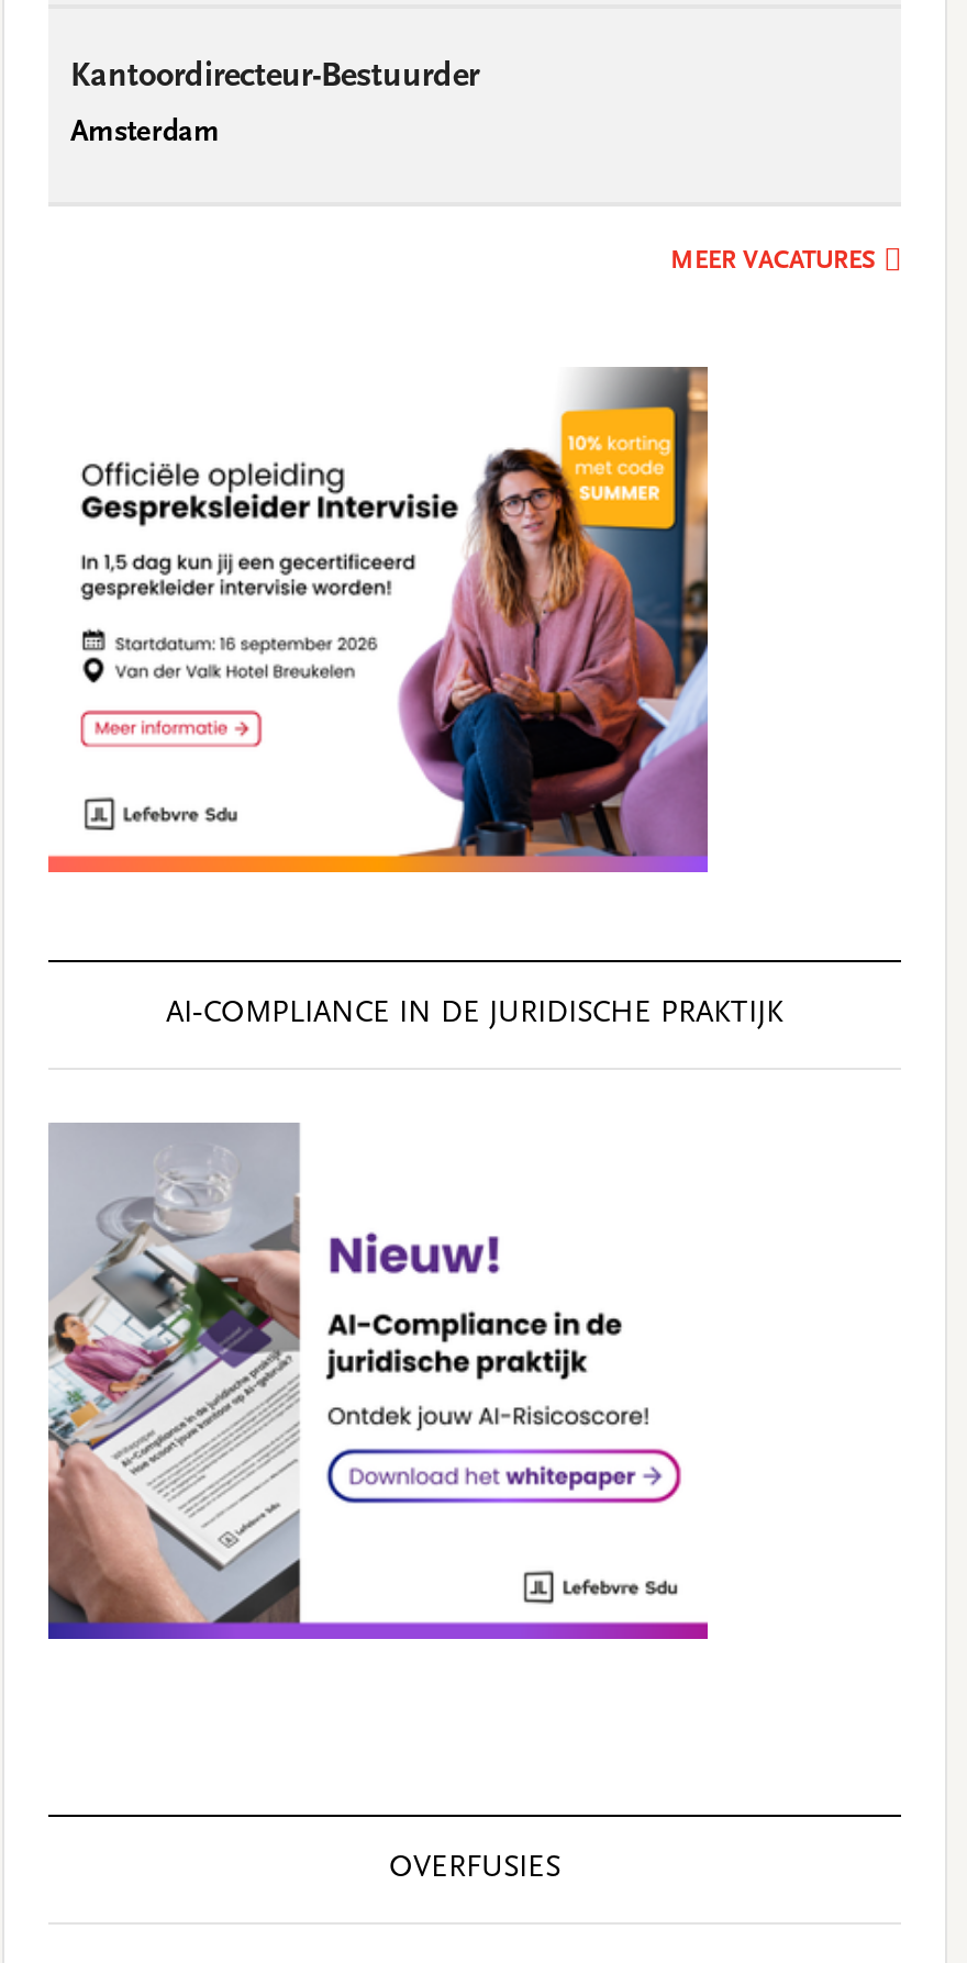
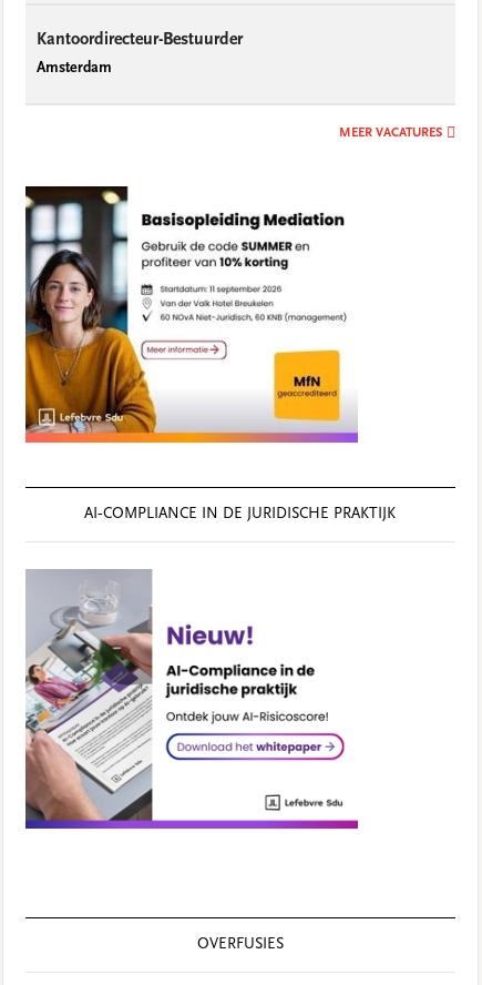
[48,365,710,859] [image] -> [24,185,358,434] [image]

